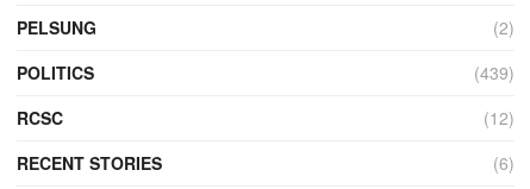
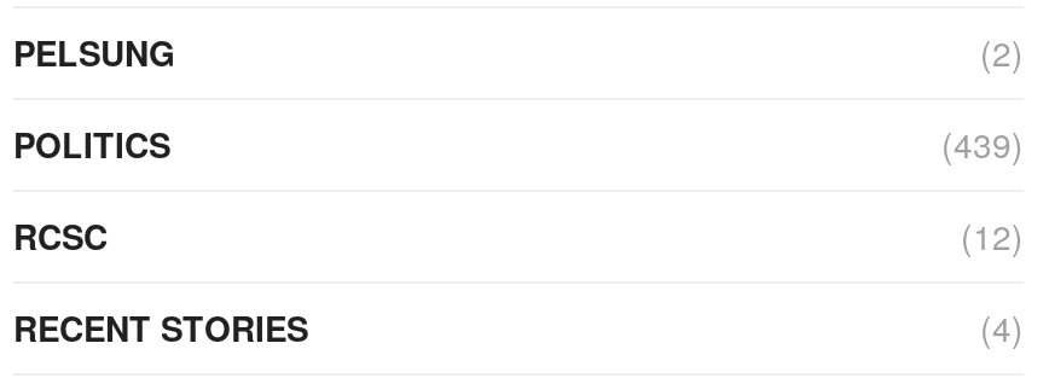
[493,151,515,175] (6) -> [980,303,1024,351] (4)

